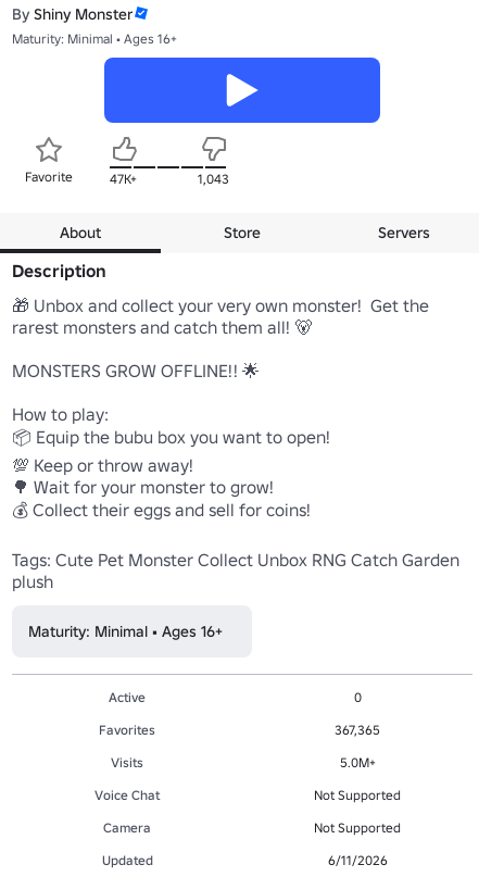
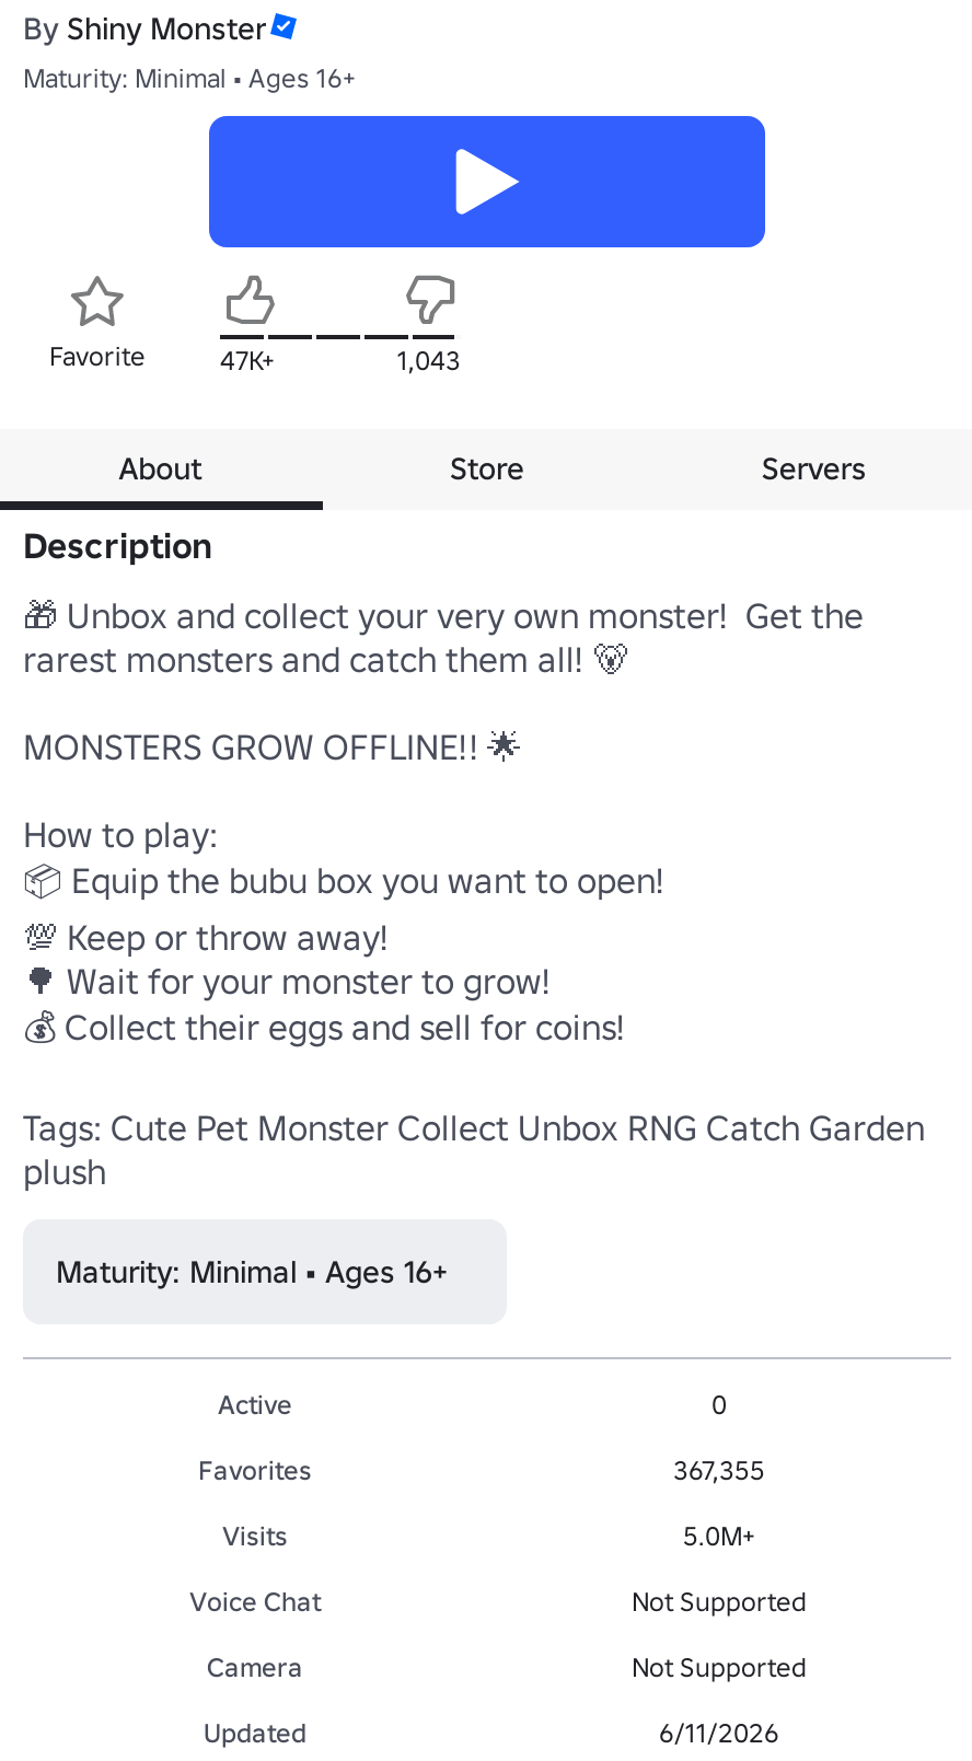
[335,721,380,737] 367,365 -> [673,1452,765,1485] 367,355

